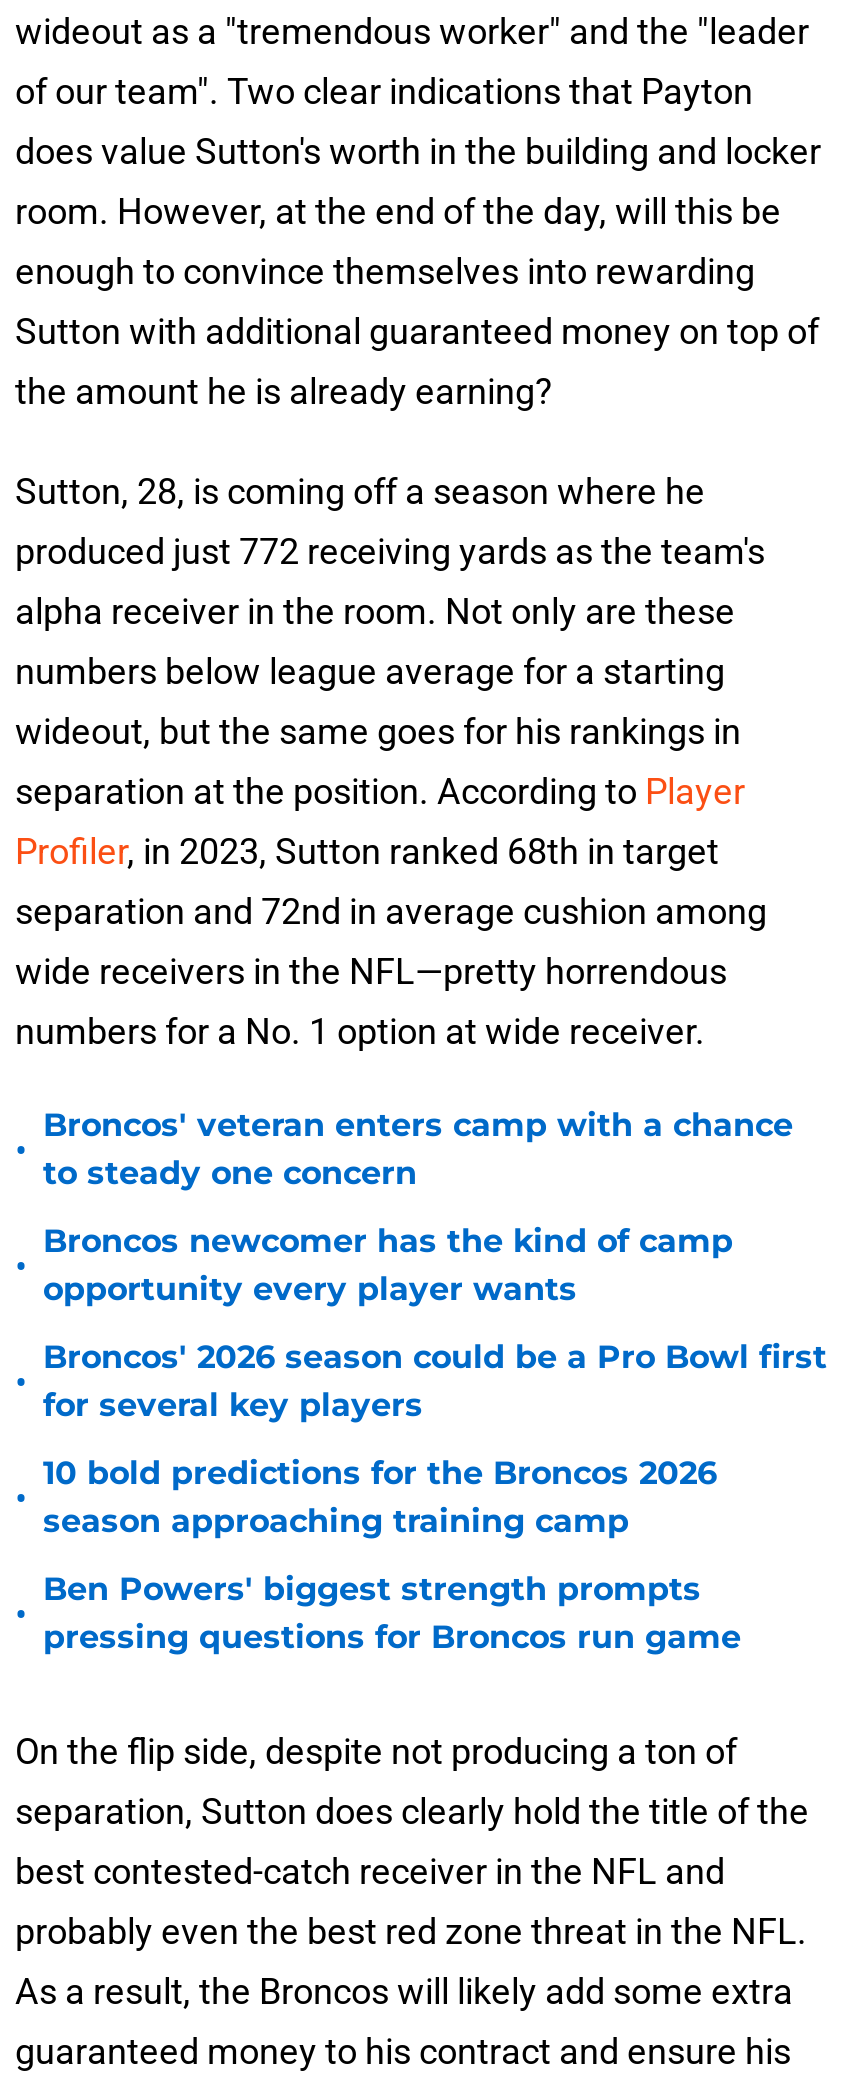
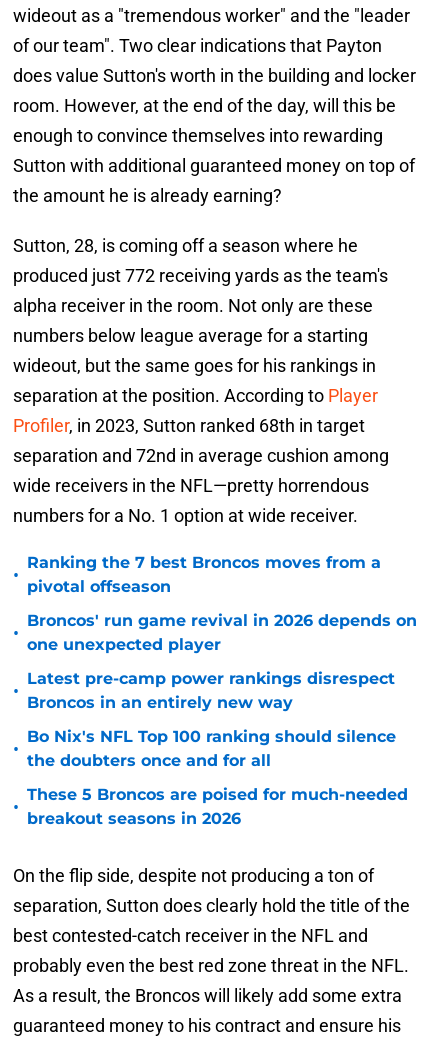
[43,1106,793,1192] Broncos' veteran enters camp with a chance | to steady one concern -> [27,553,381,596] Ranking the 7 best Broncos moves from a | pivotal offseason
[43,1222,733,1308] Broncos newcomer has the kind of camp | opportunity every player wants -> [27,611,417,654] Broncos' run game revival in 2026 depends on | one unexpected player
[43,1338,827,1424] Broncos' 2026 season could be a Pro Bowl first | for several key players -> [27,669,395,712] Latest pre-camp power rankings disrespect | Broncos in an entirely new way
[43,1454,717,1540] 10 bold predictions for the Broncos 2026 | season approaching training camp -> [27,727,396,770] Bo Nix's NFL Top 100 ranking should silence | the doubters once and for all
[43,1570,741,1656] Ben Powers' biggest strength prompts | pressing questions for Broncos run game -> [27,785,408,828] These 5 Broncos are poised for much-needed | breakout seasons in 2026

